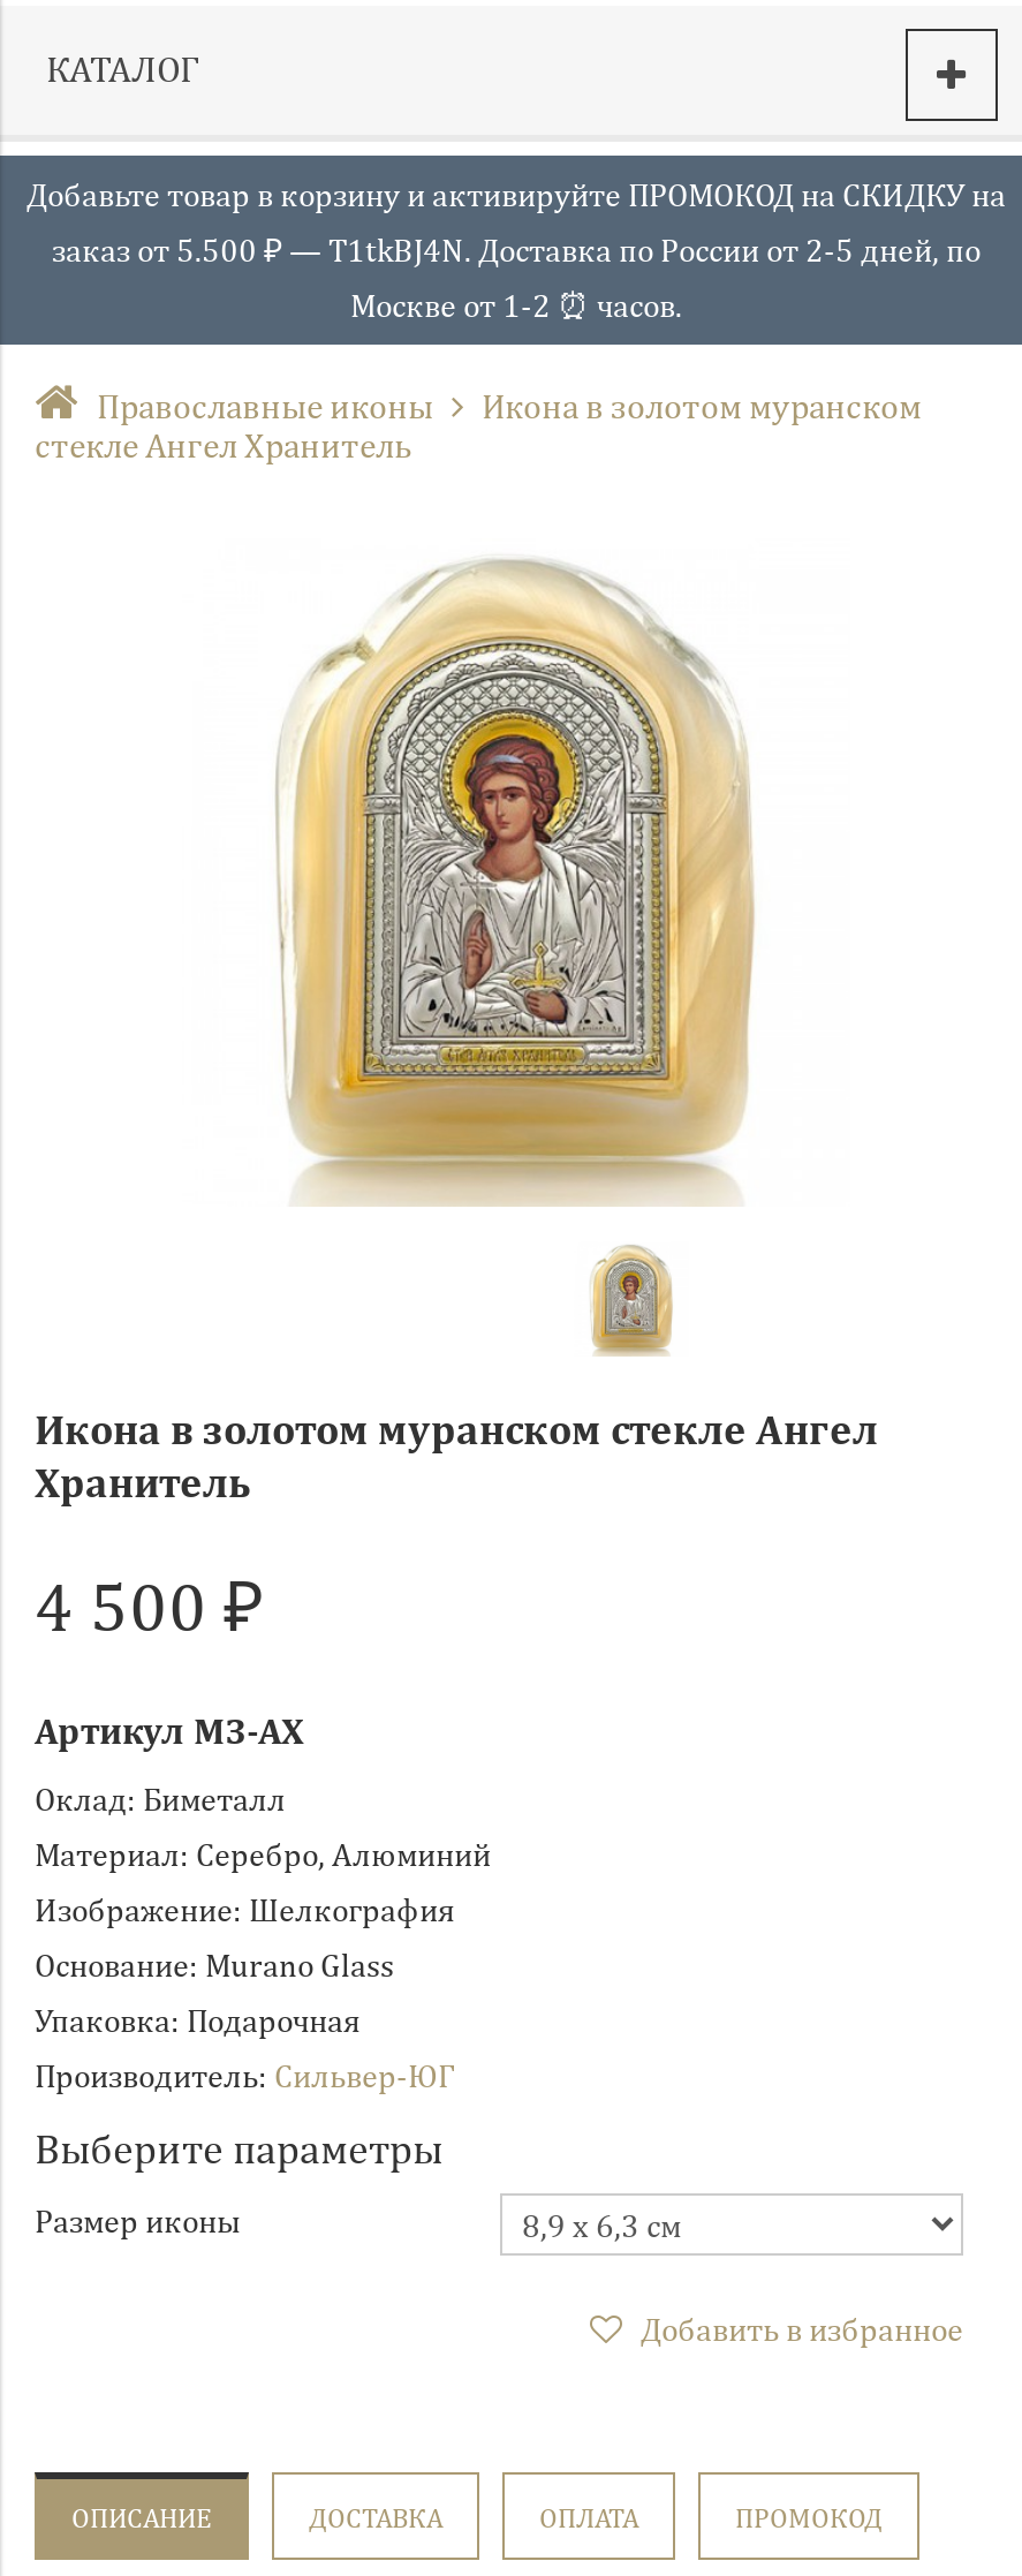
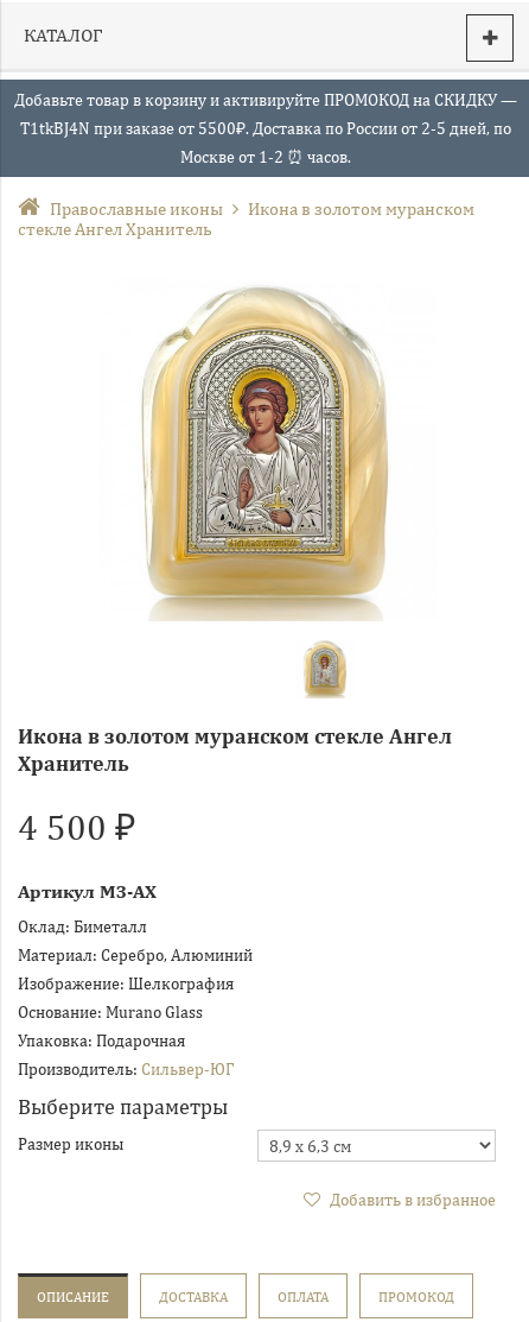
[27,176,1006,213] Добавьте товар в корзину и активируйте ПРОМОКОД на СКИДКУ на -> [14,90,517,109] Добавьте товар в корзину и активируйте ПРОМОКОД на СКИДКУ —
[52,232,981,269] заказ от 5.500 ₽ — T1tkBJ4N. Доставка по России от 2-5 дней, по -> [20,119,511,138] T1tkBJ4N при заказе от 5500₽. Доставка по России от 2-5 дней, по

